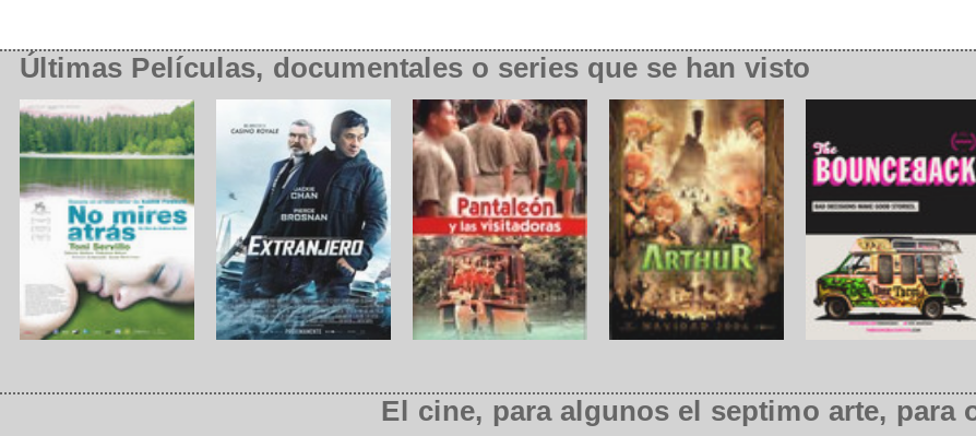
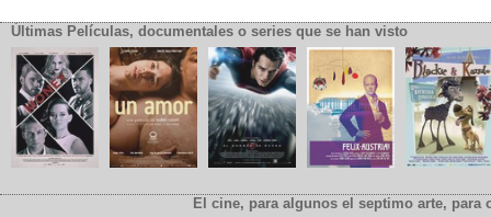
[17,102,197,342] [image] -> [11,48,99,168] [image]
[214,99,393,342] [image] -> [109,46,198,169] [image]
[410,97,590,340] [image] -> [207,46,297,169] [image]
[607,97,786,342] [image] -> [307,47,395,169] [image]
[804,97,969,338] [image] -> [406,46,488,167] [image]

